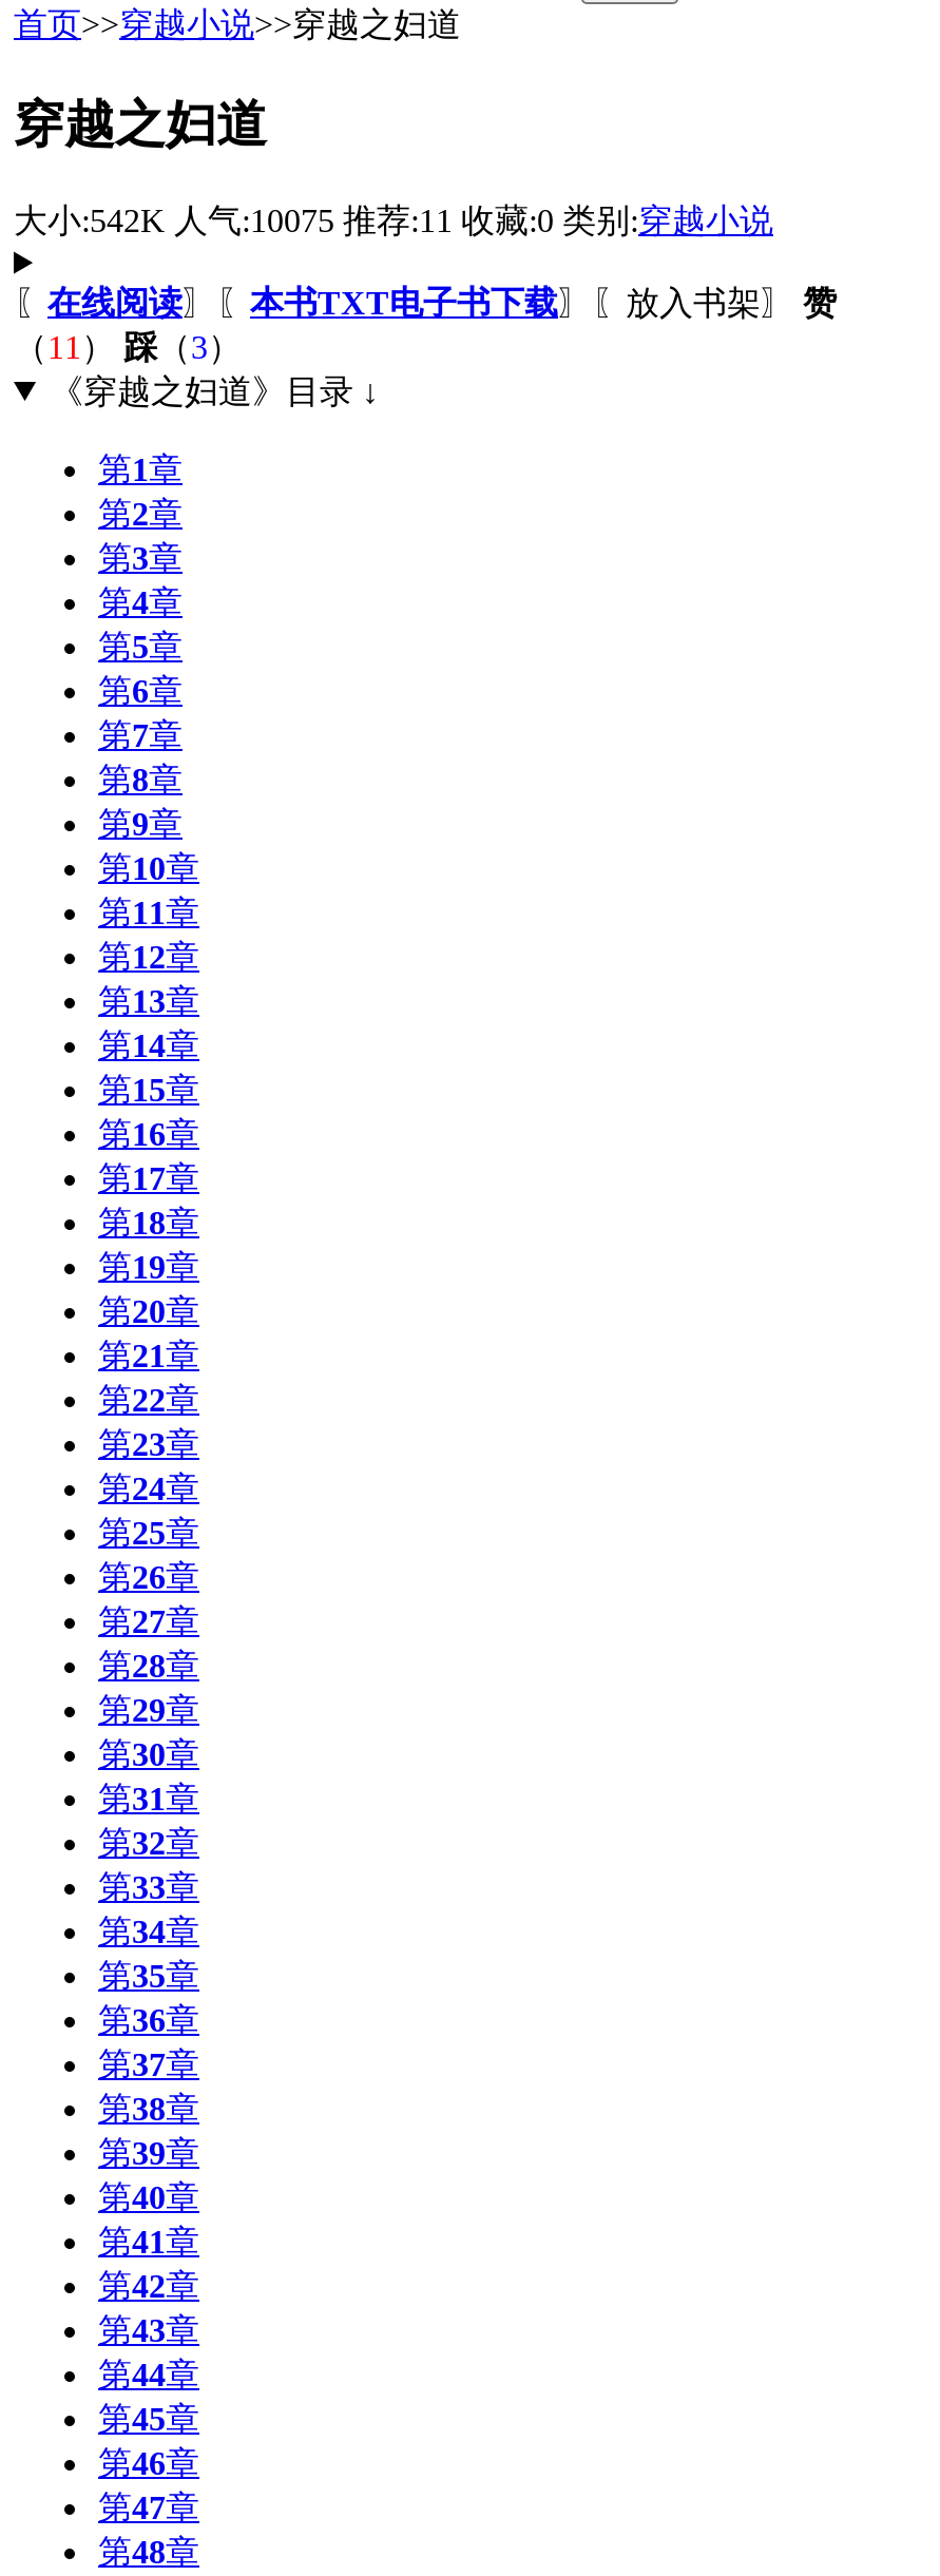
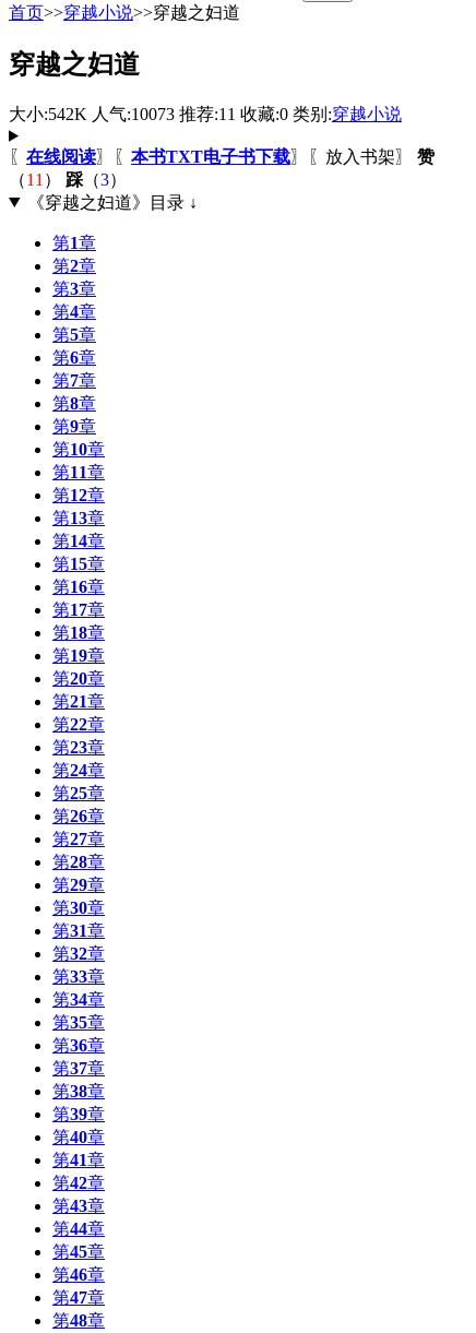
[14,202,773,238] 大小:542K 人气:10075 推荐:11 收藏:0 类别:穿越小说 -> [9,105,402,123] 大小:542K 人气:10073 推荐:11 收藏:0 类别:穿越小说

